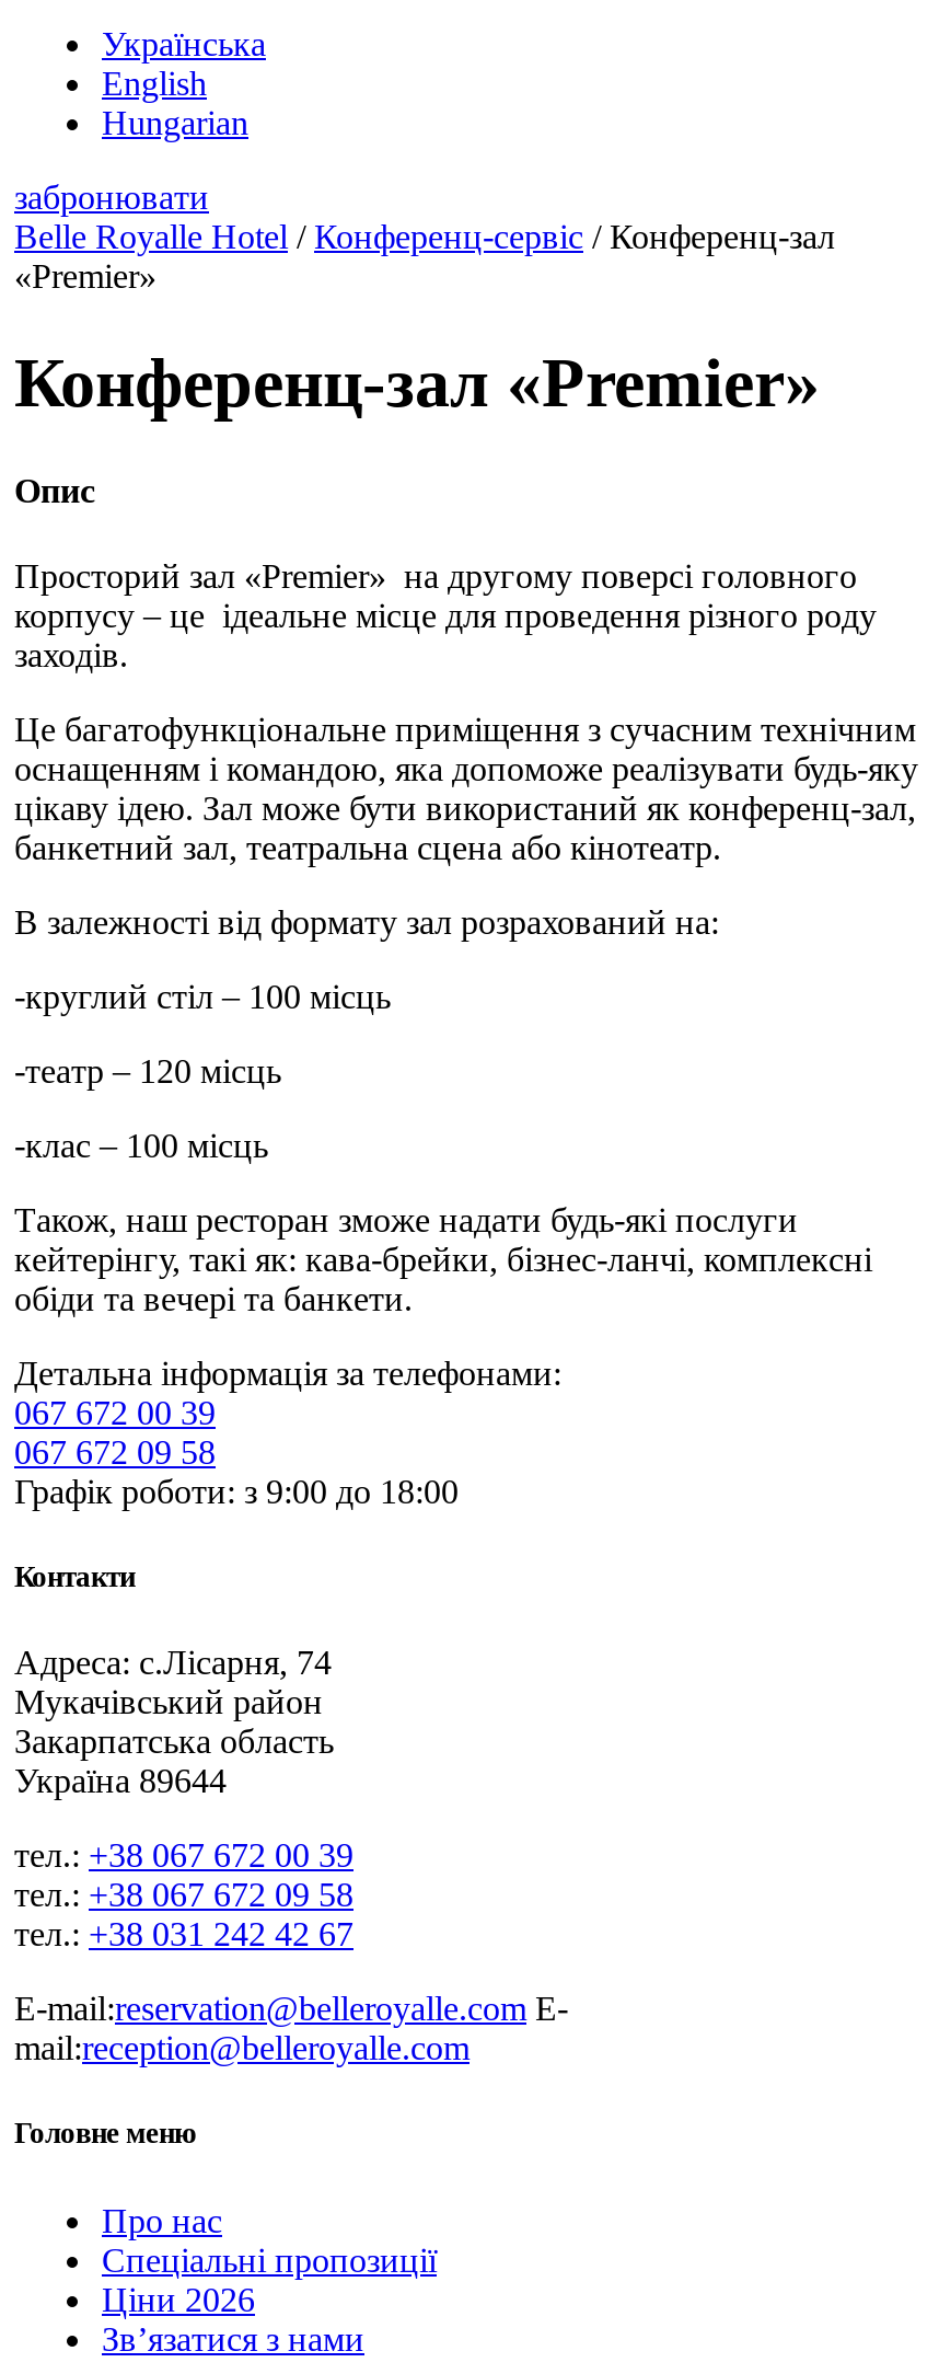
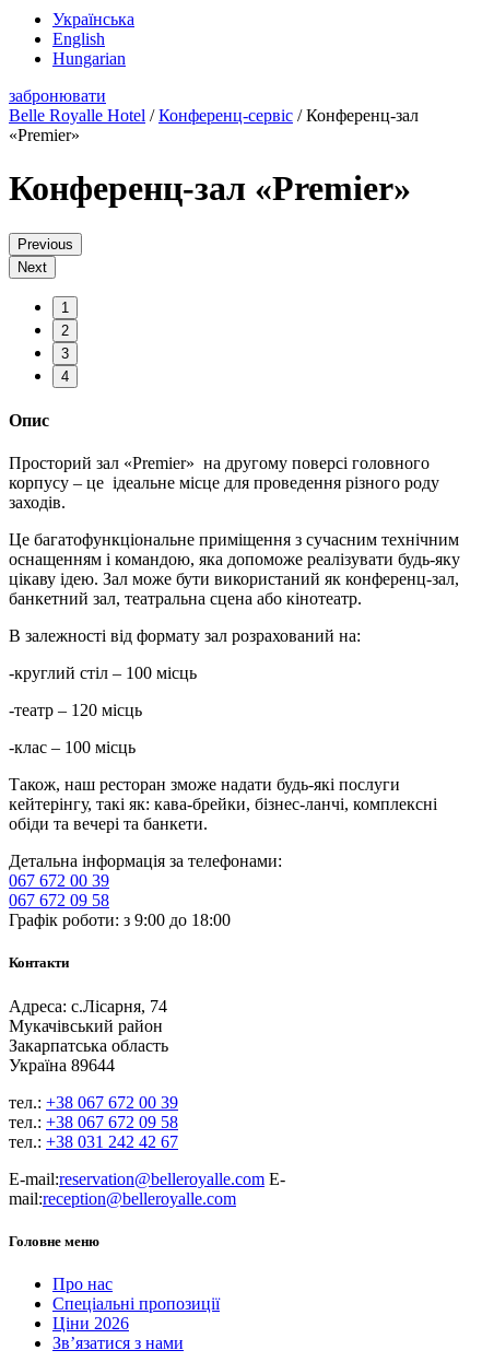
none -> [17,236,73,384] Previous | Next | 1 | 2 | 3 | 4

